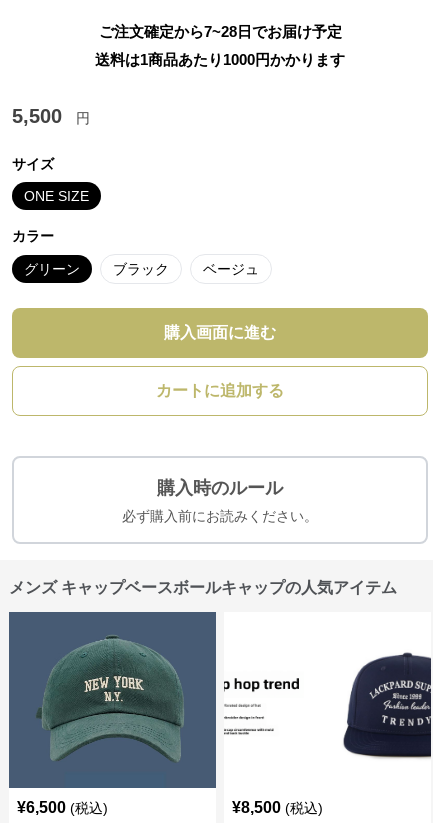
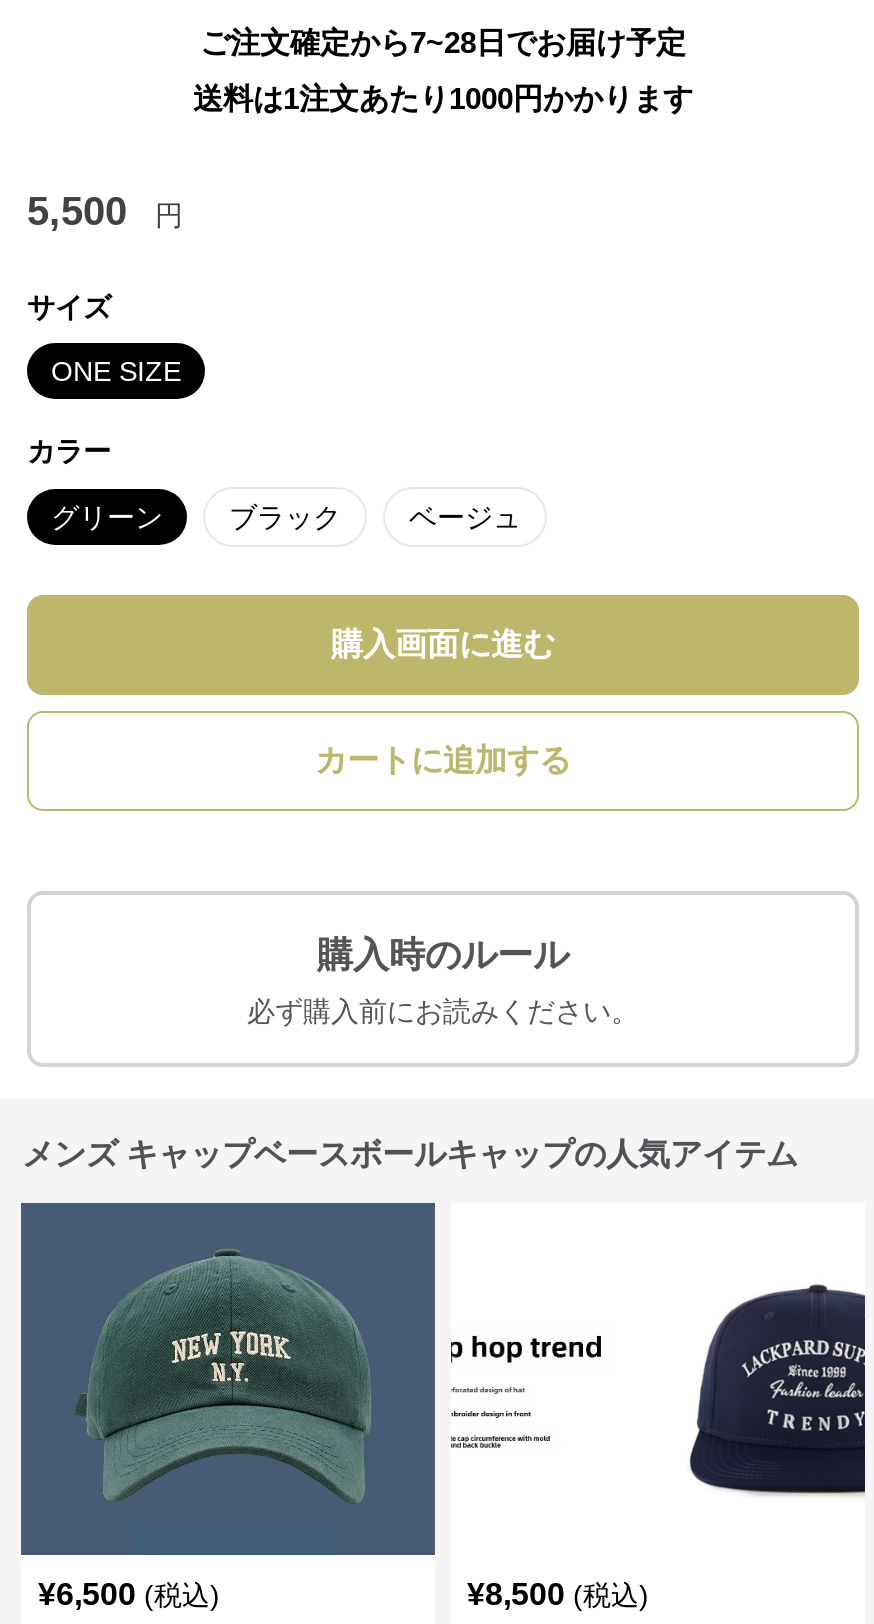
[95,51,345,68] 送料は1商品あたり1000円かかります -> [193,80,693,114] 送料は1注文あたり1000円かかります

